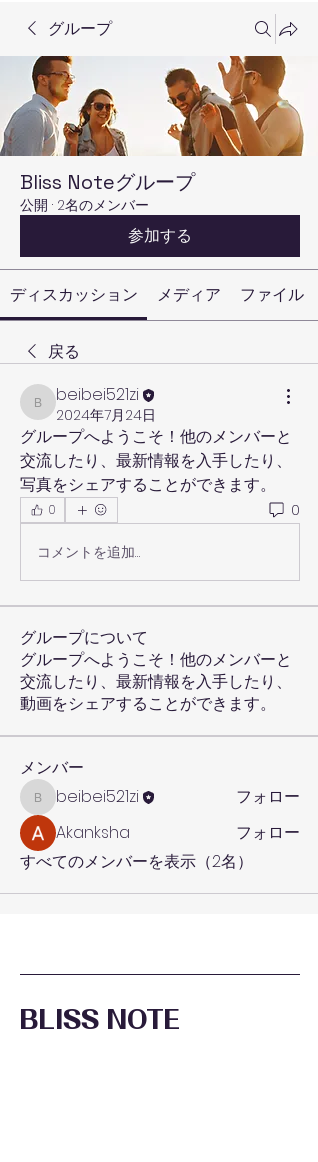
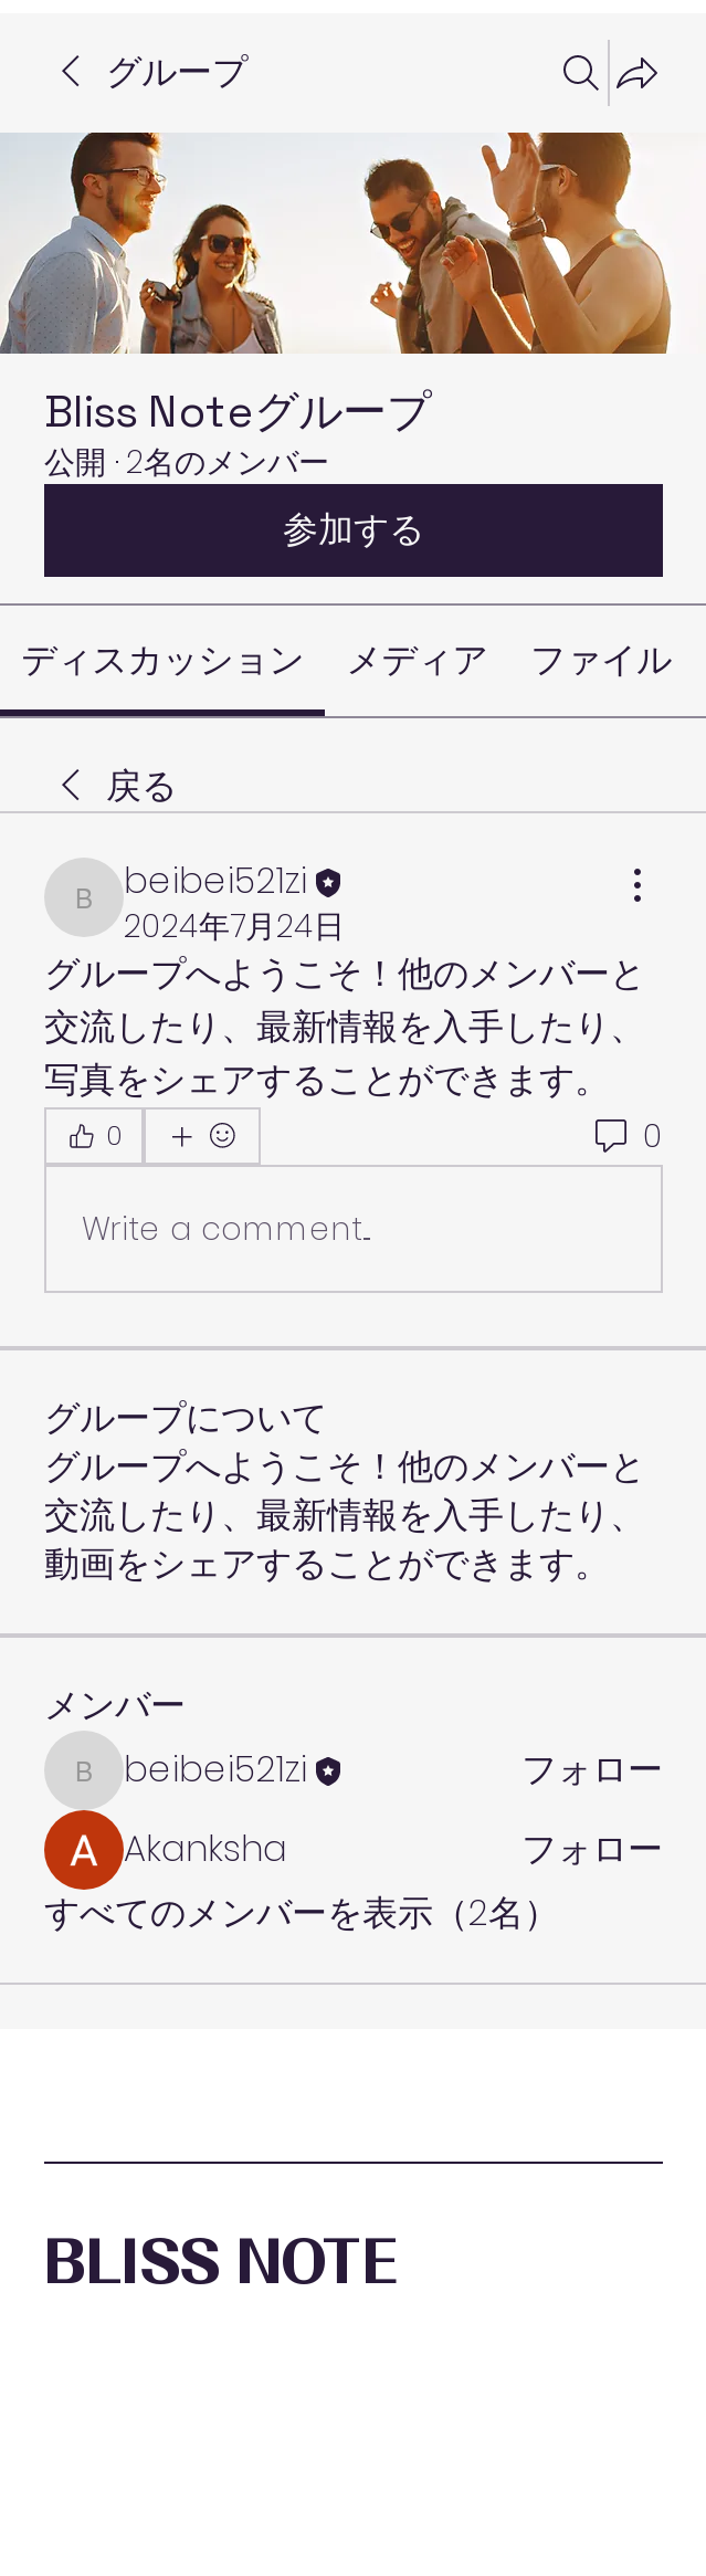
[37,541,140,561] コメントを追加… -> [82,1206,369,1250] Write a comment...

